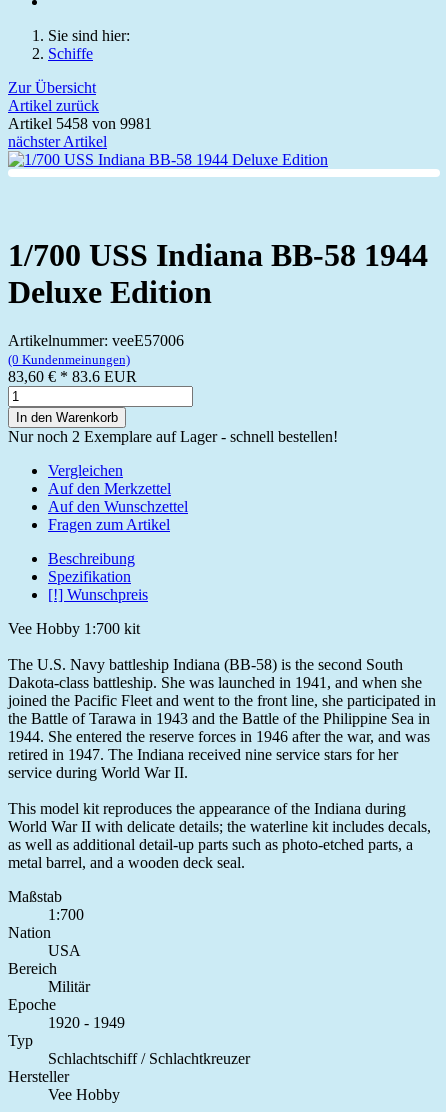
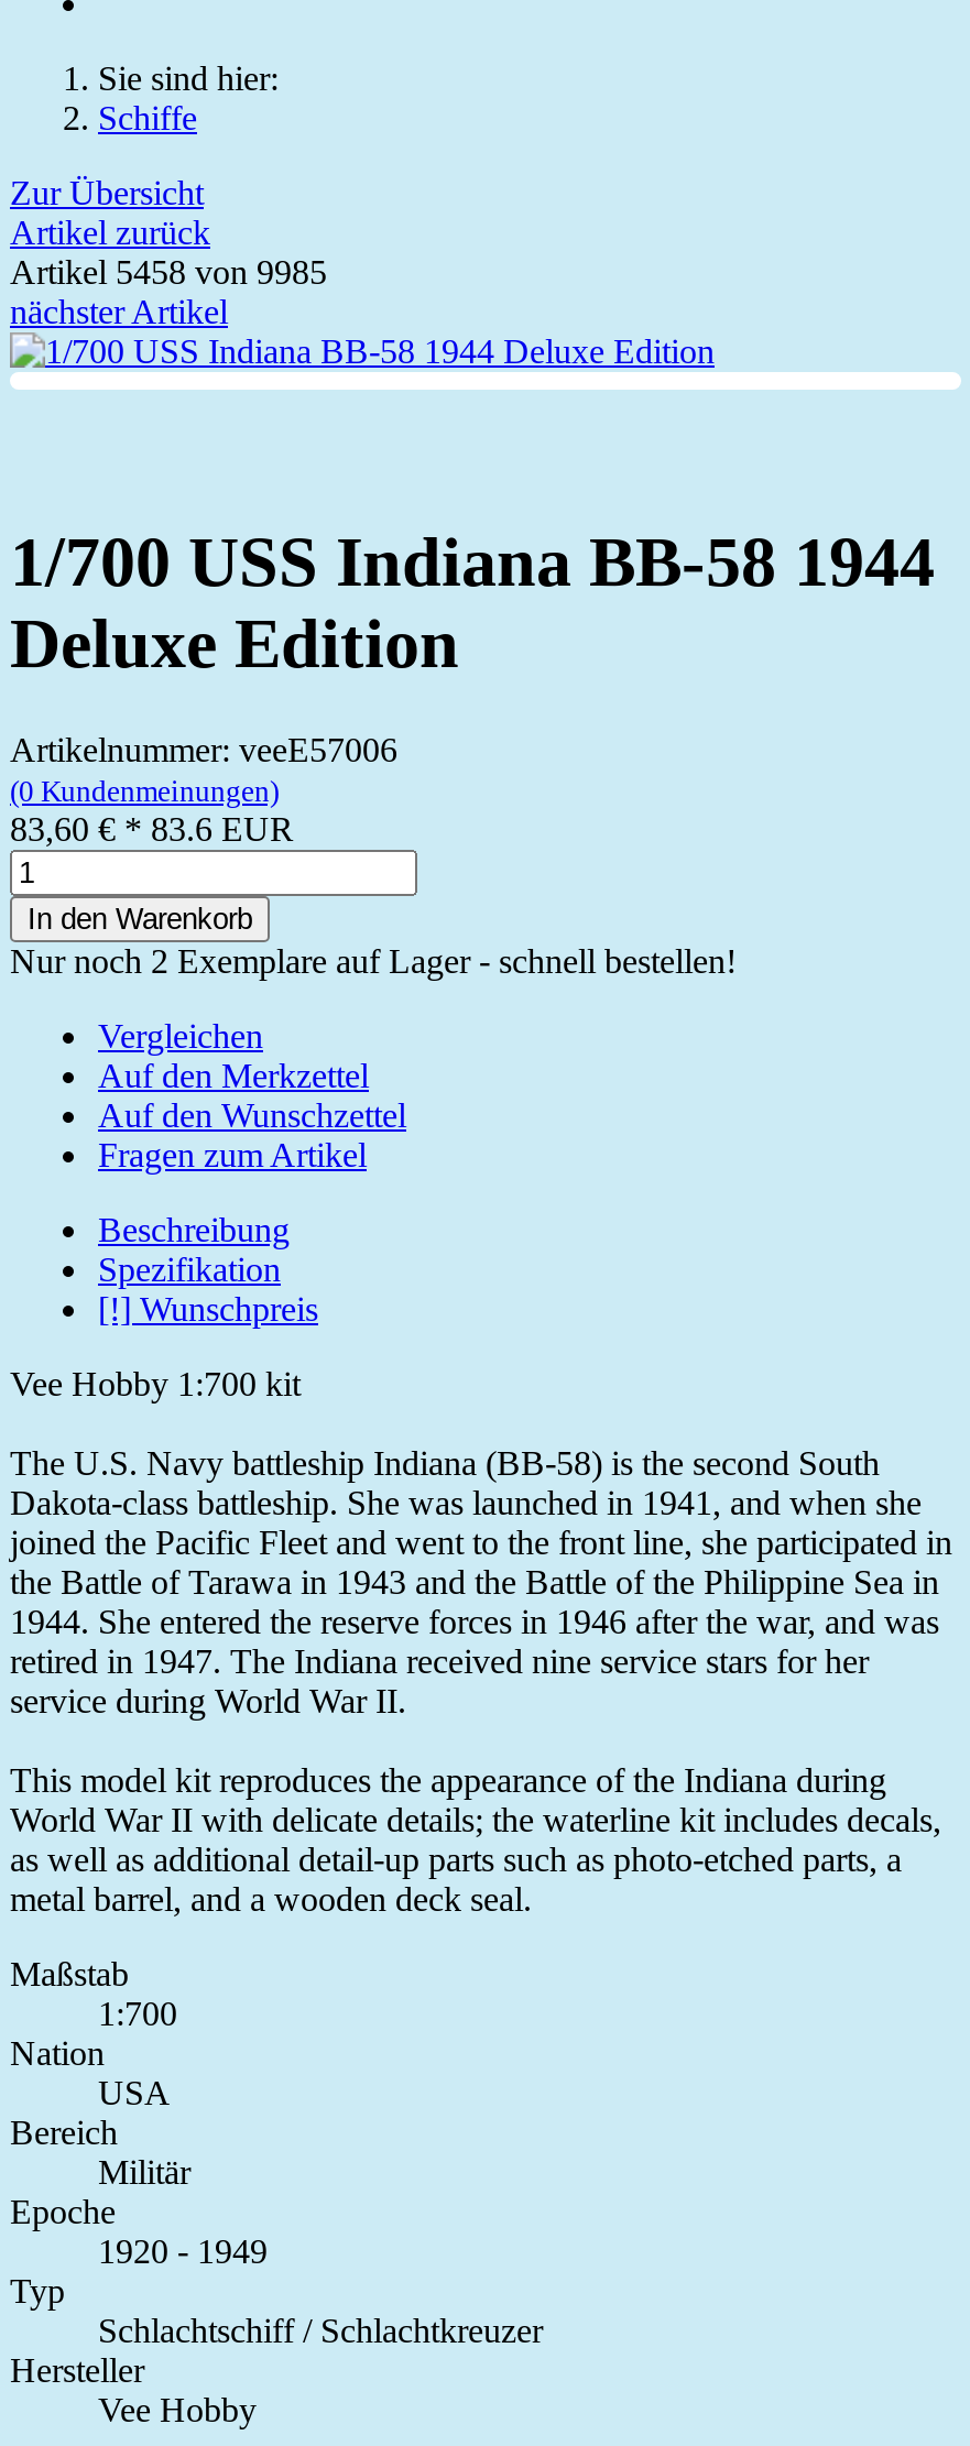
[8,115,152,132] Artikel 5458 von 9981 -> [10,253,327,291] Artikel 5458 von 9985

